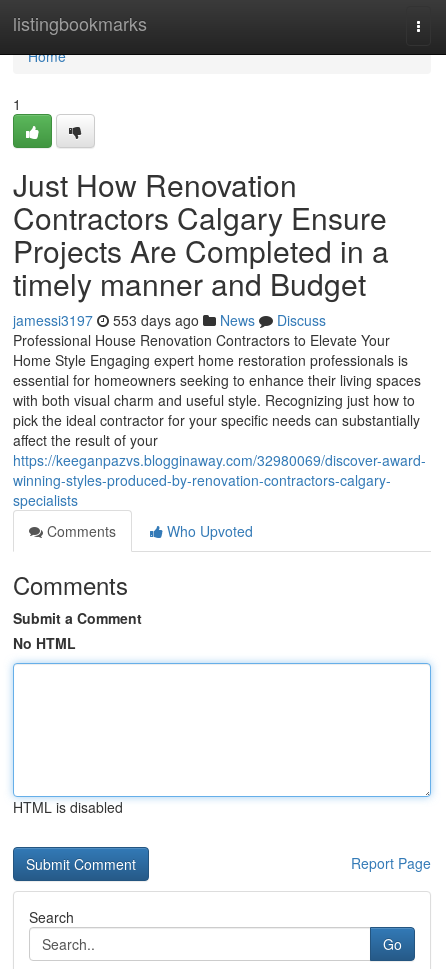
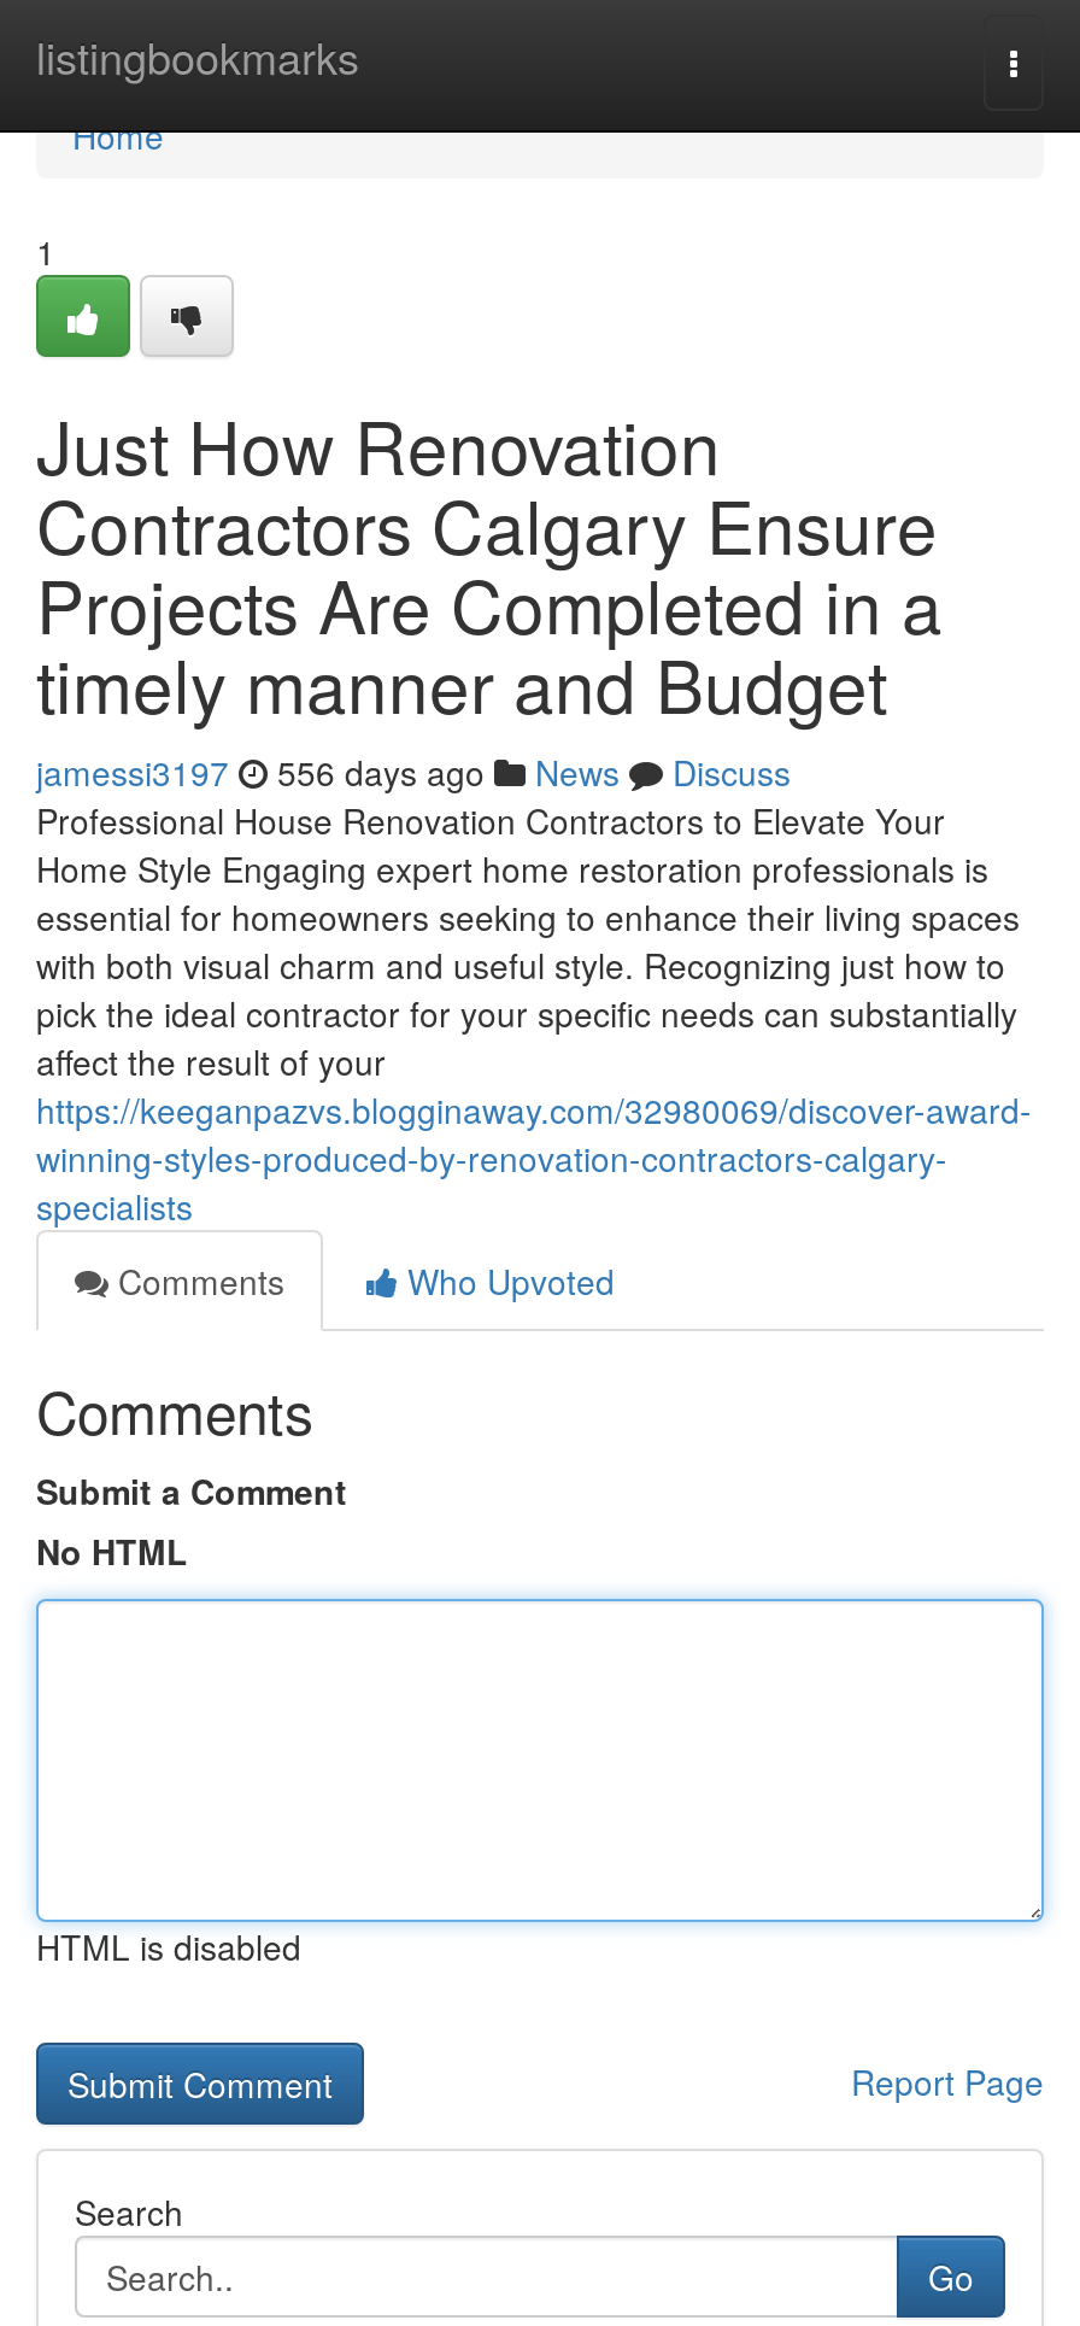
[13,310,326,330] jamessi3197 553 days ago News Discuss -> [36,748,791,796] jamessi3197 556 days ago News Discuss

